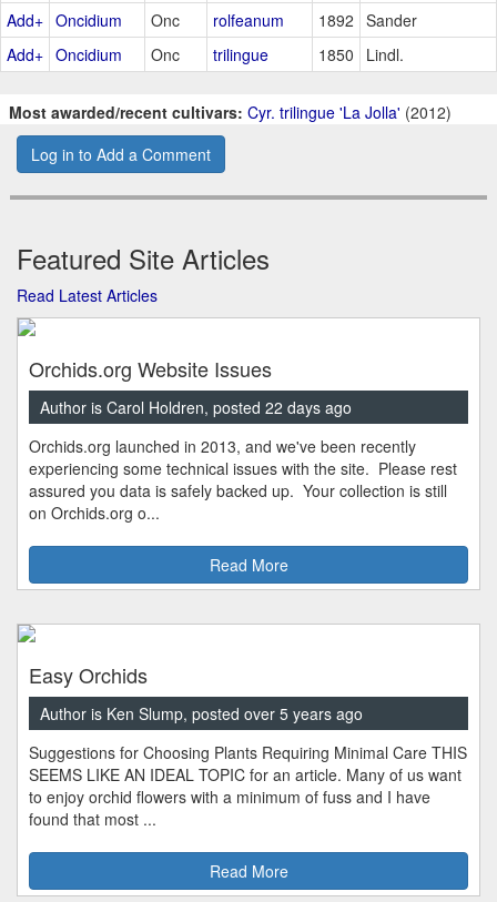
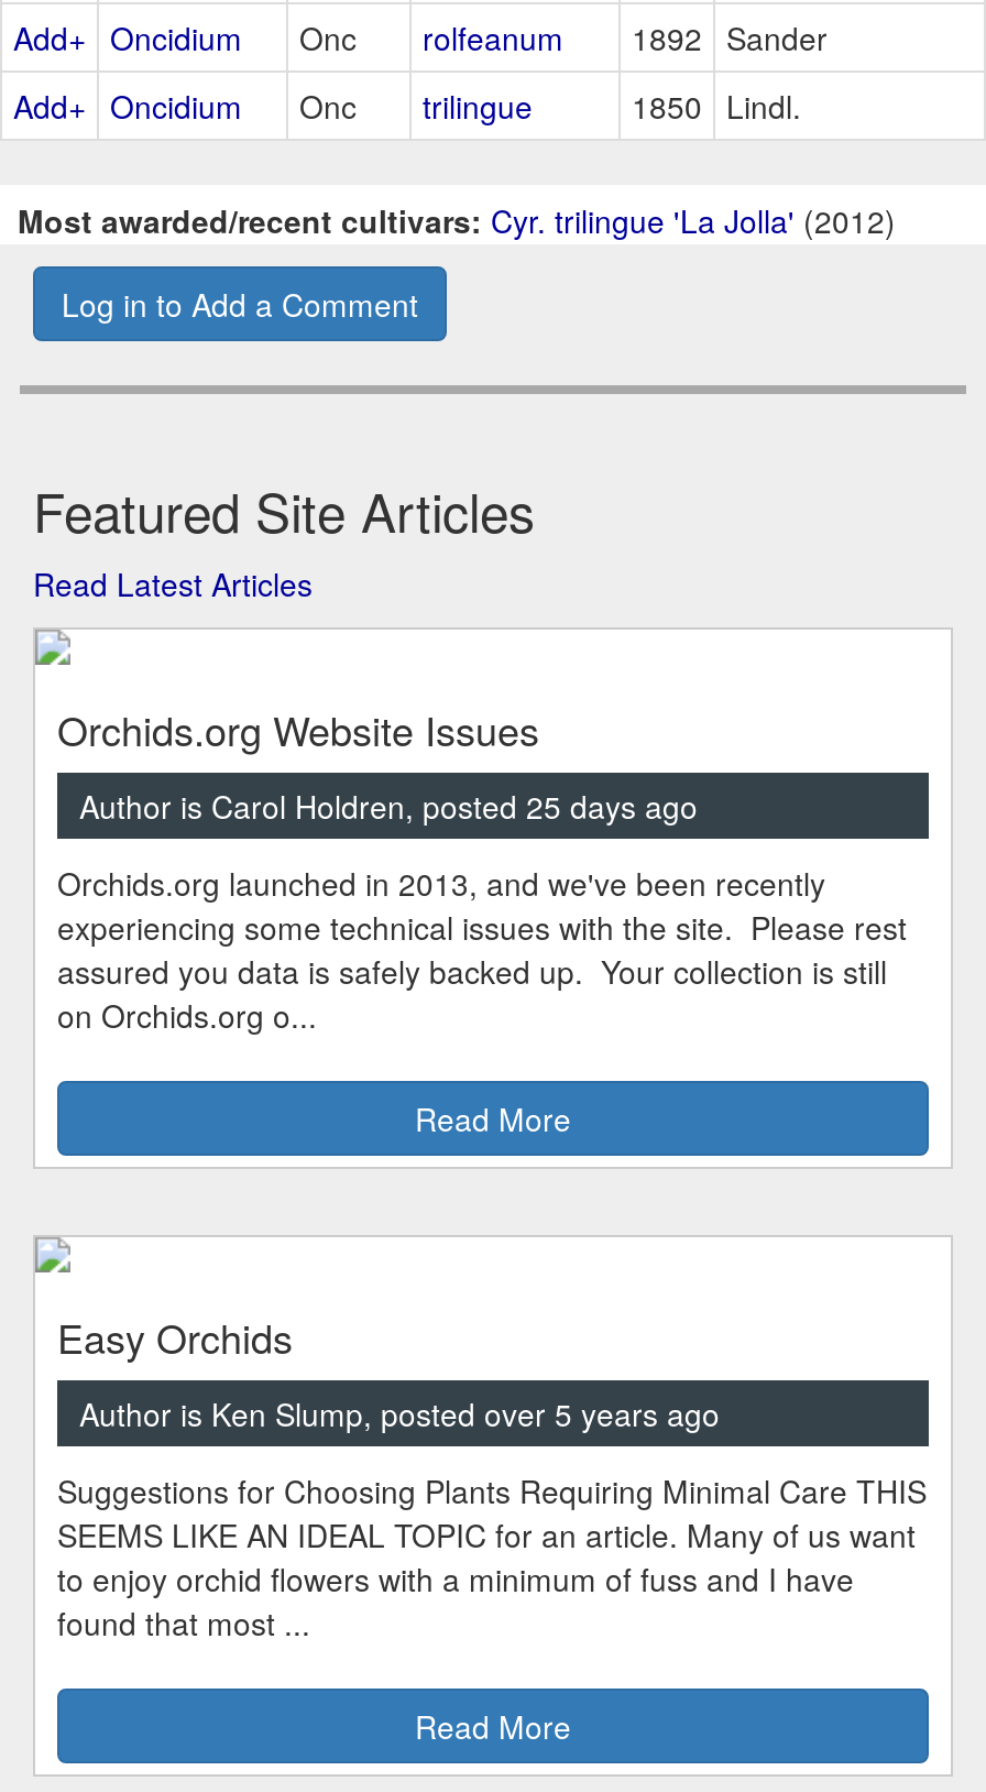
[40,396,352,418] Author is Carol Holdren, posted 22 days ago -> [79,783,698,827] Author is Carol Holdren, posted 25 days ago

